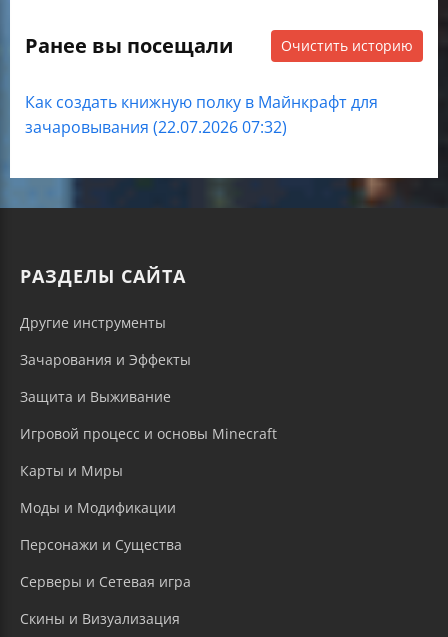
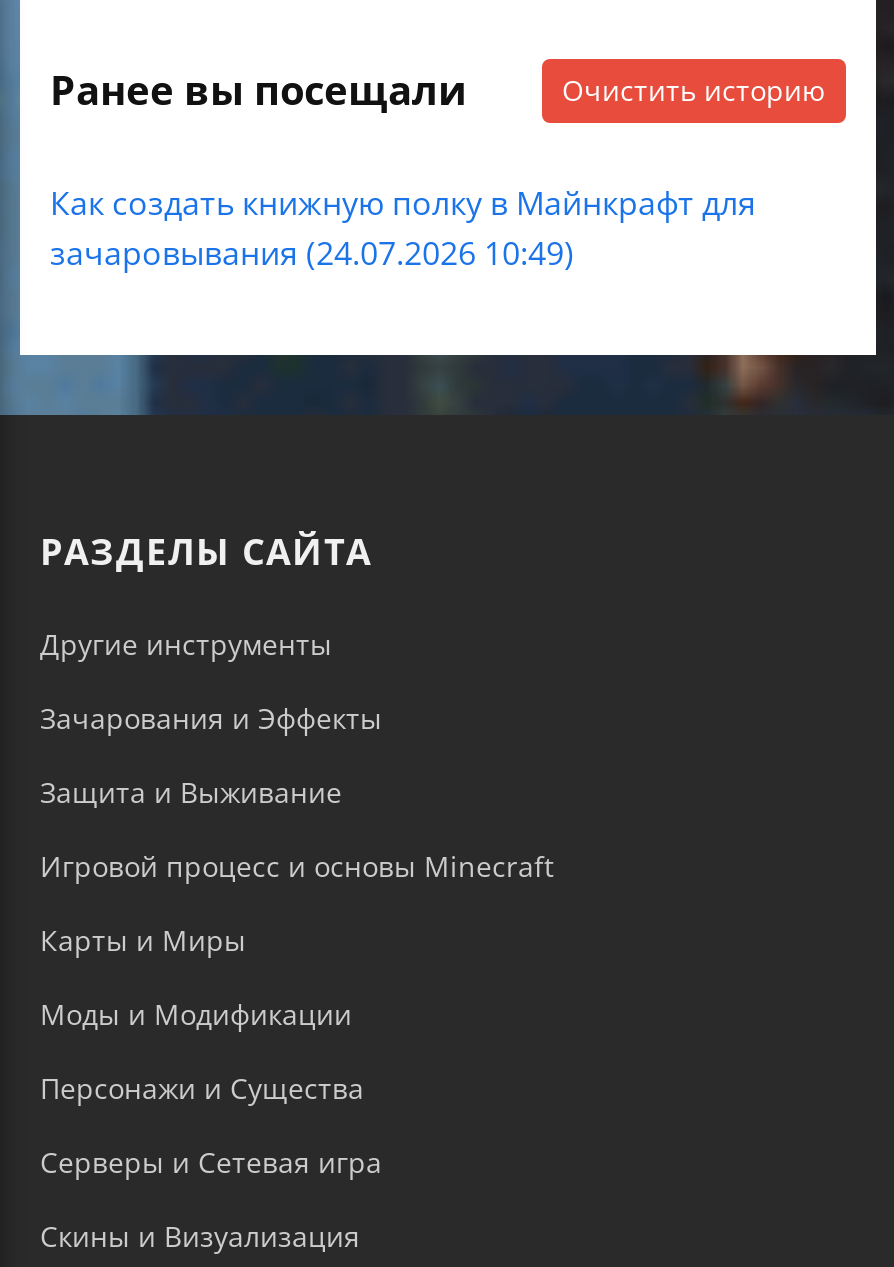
[25,116,287,138] зачаровывания (22.07.2026 07:32) -> [50,231,574,275] зачаровывания (24.07.2026 10:49)

